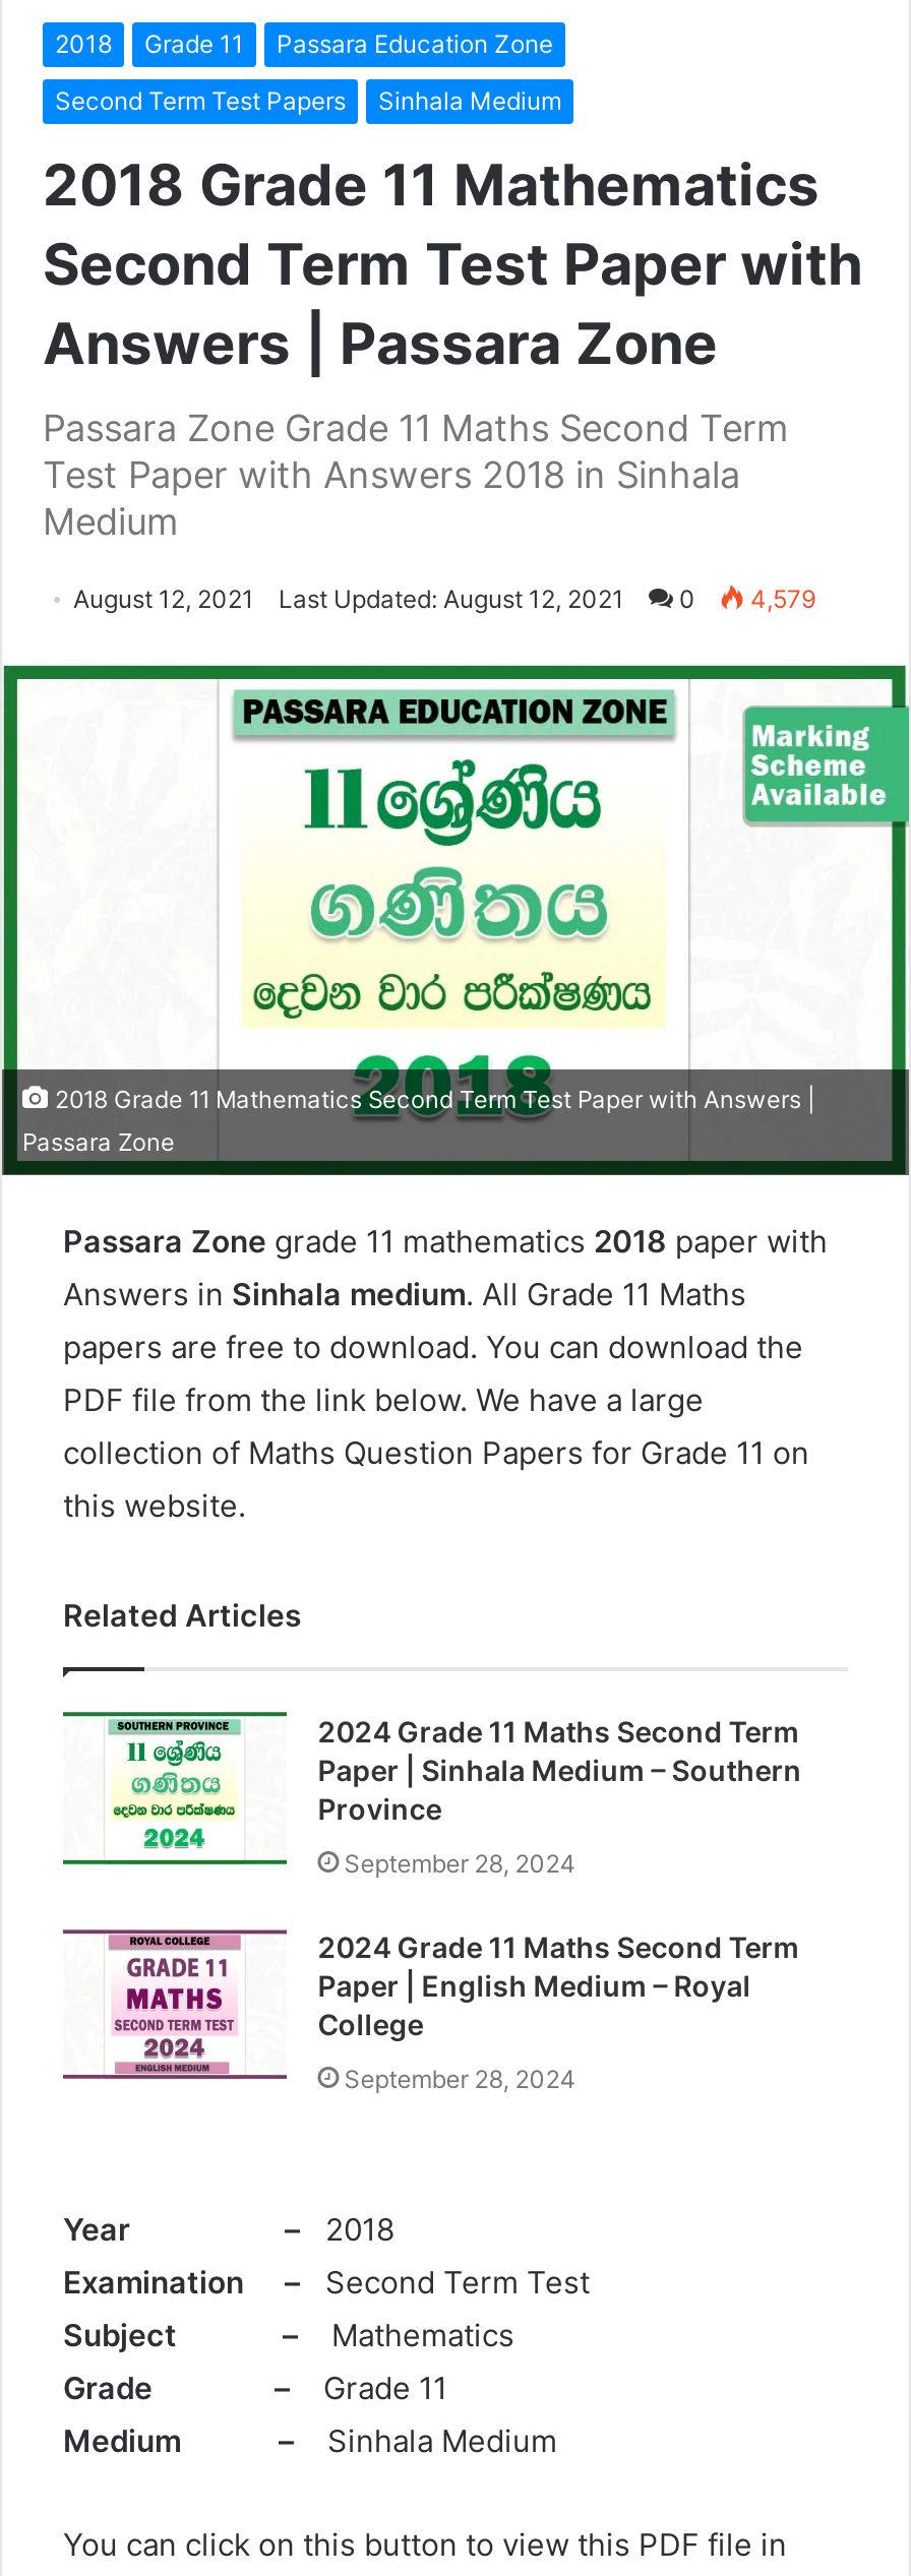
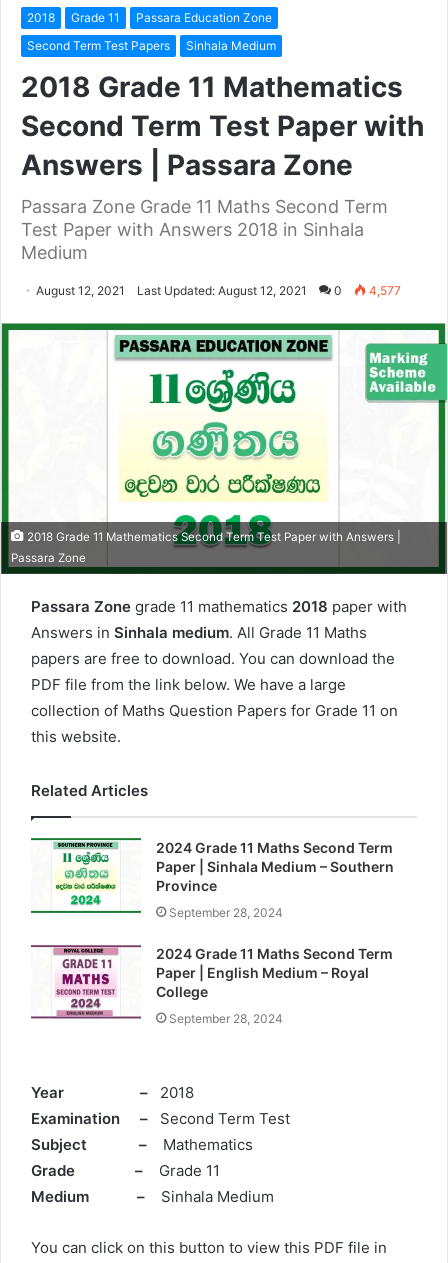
[73,585,815,615] August 12, 2021 Last Updated: August 12, 2021 0 4,579 -> [36,283,401,298] August 12, 2021 Last Updated: August 12, 2021 0 4,577

